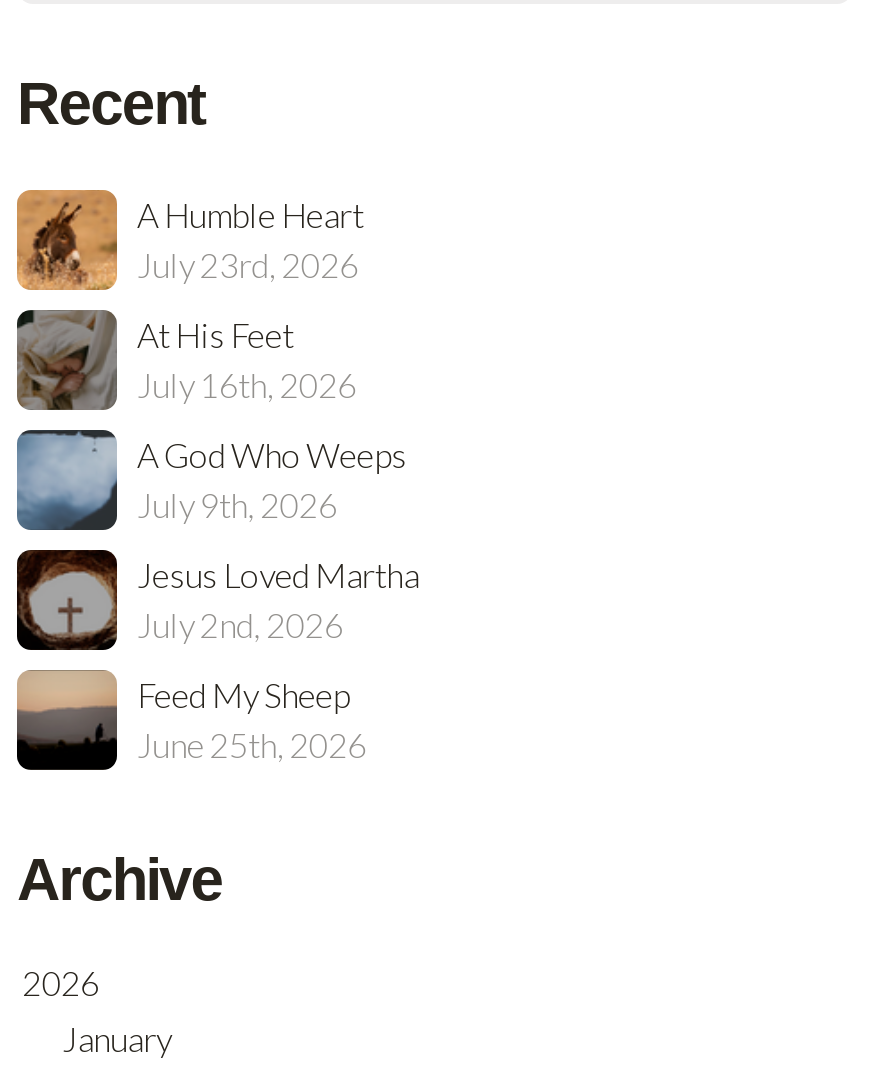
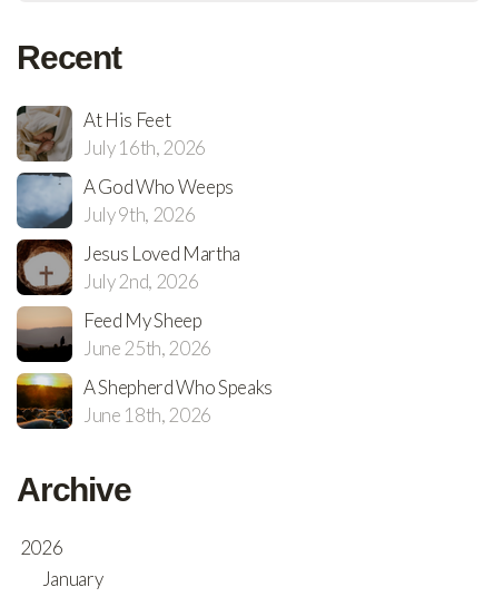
[15,188,363,292] [image] | A Humble Heart | July 23rd, 2026 -> none
moved [15,314,419,766] -> [16,108,240,360]: [image] | At His Feet | July 16th, 2026 | ... | Feed My Sheep | June 25th, 2026
none -> [16,374,272,428] [image] | A Shepherd Who Speaks | June 18th, 2026

